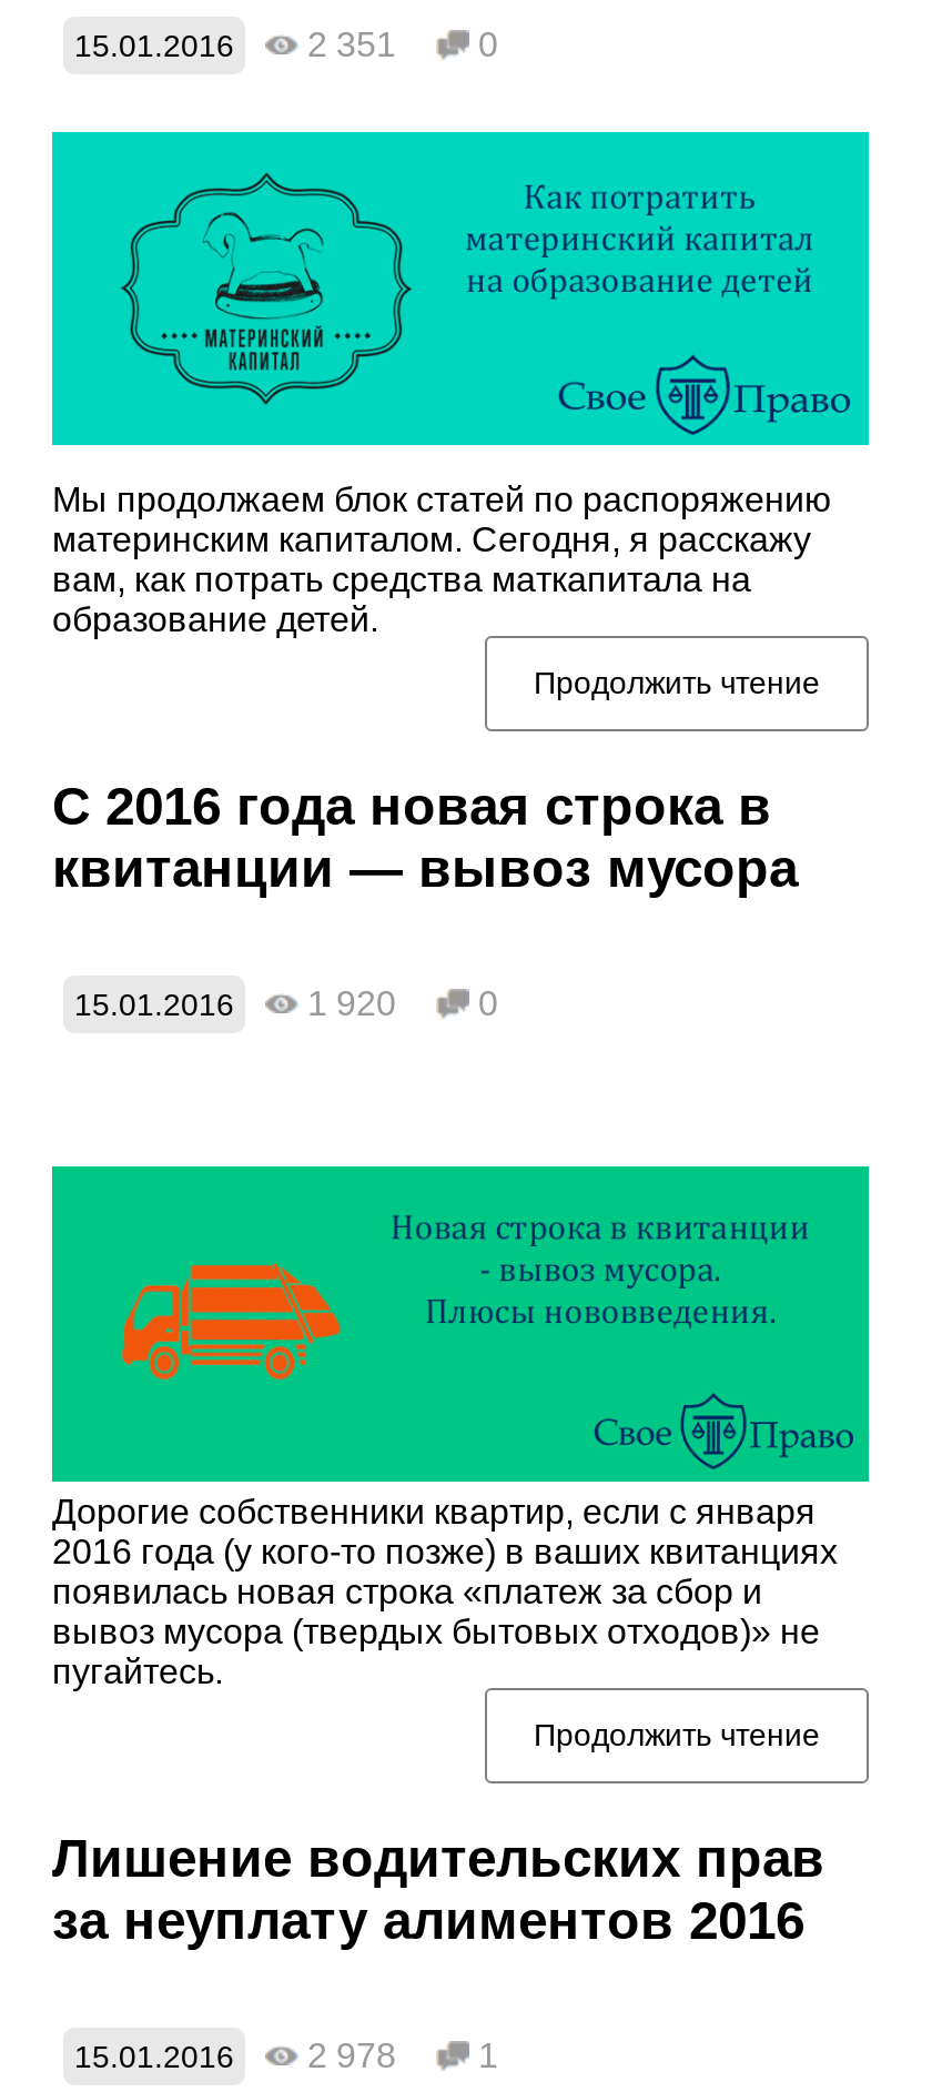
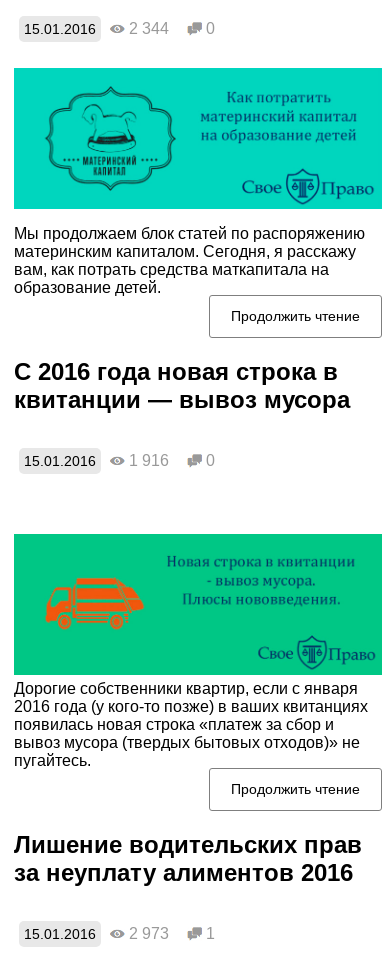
[307,25,396,63] 2 351 -> [129,20,169,37] 2 344
[307,985,396,1023] 1 920 -> [129,452,169,469] 1 916
[307,2035,396,2073] 2 978 -> [129,925,169,942] 2 973

